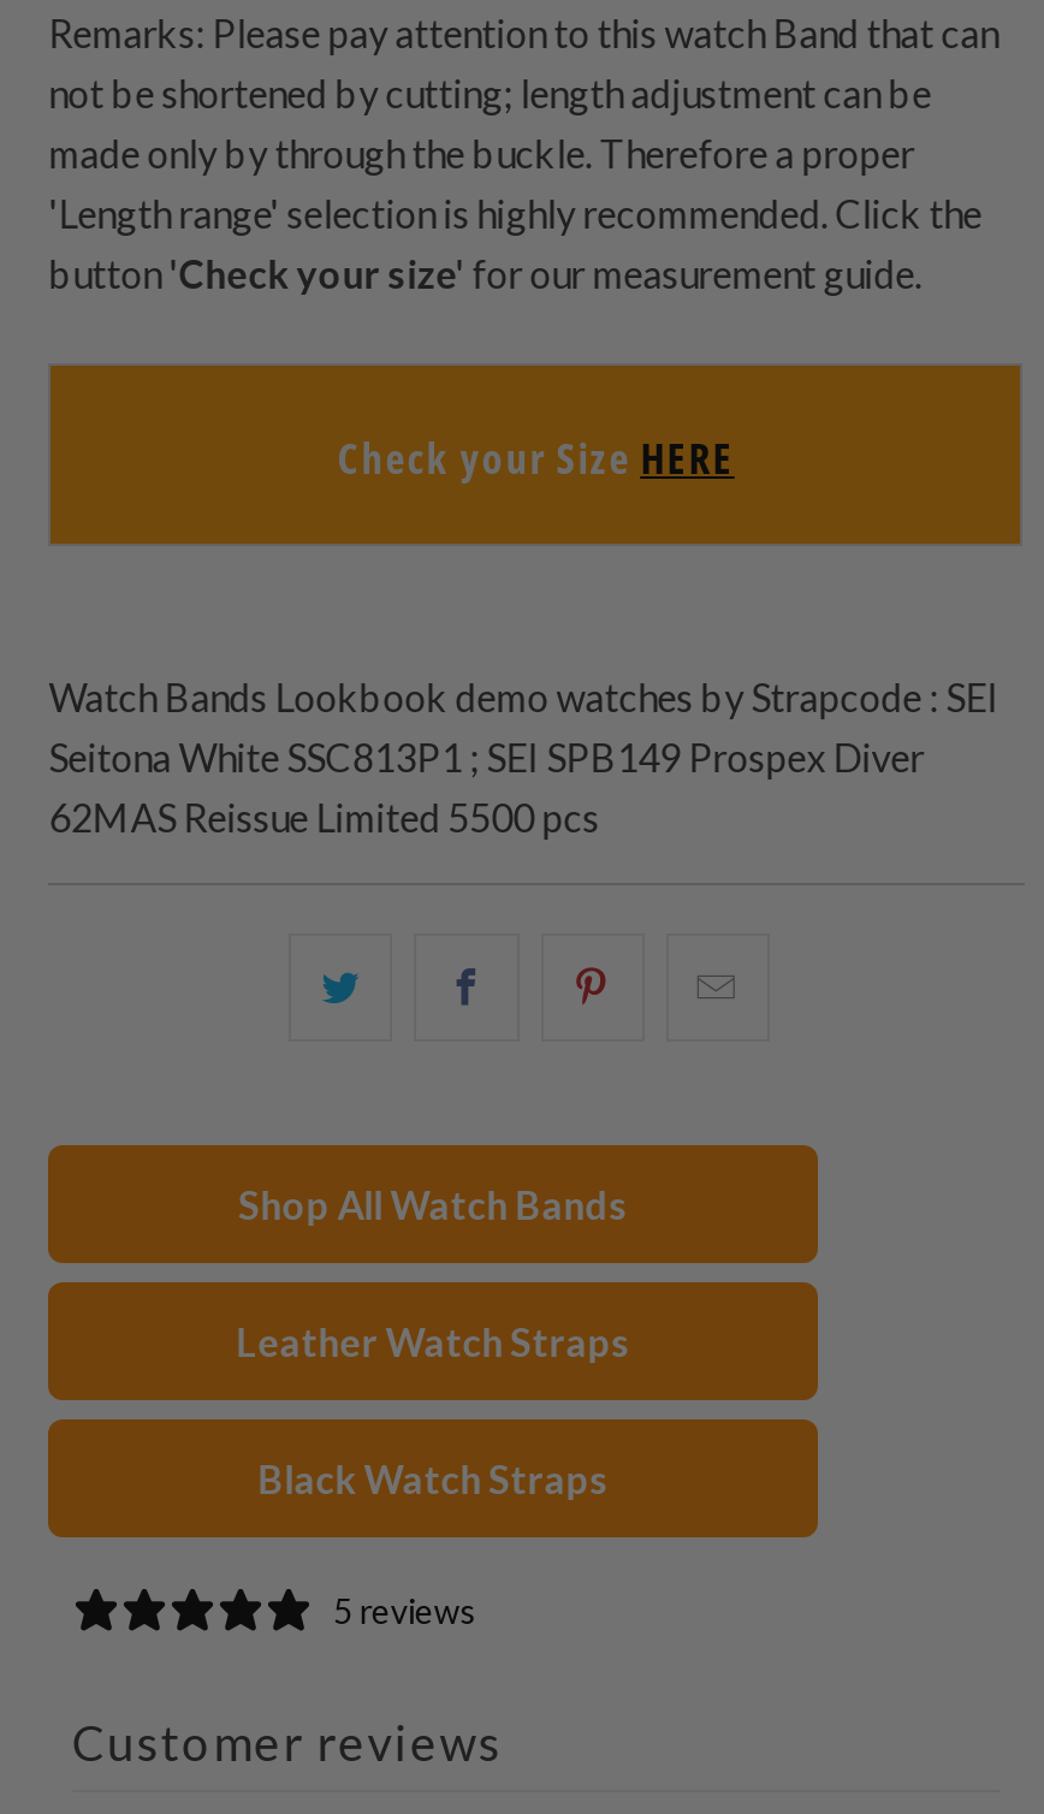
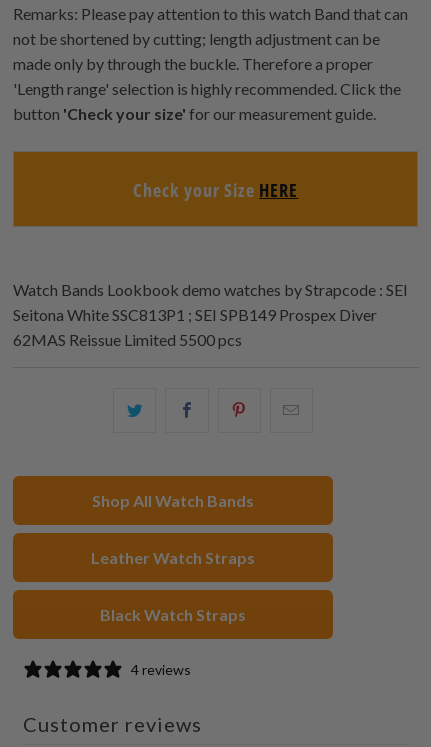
[333,1590,477,1631] 5 reviews -> [131,661,191,678] 4 reviews

